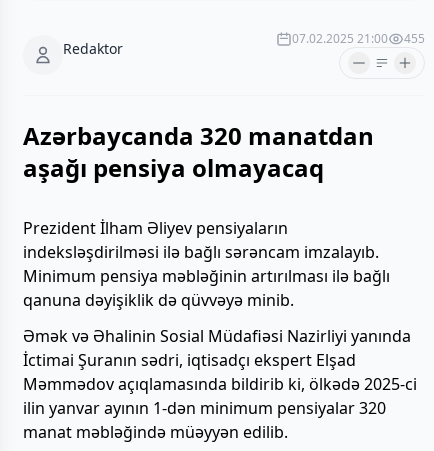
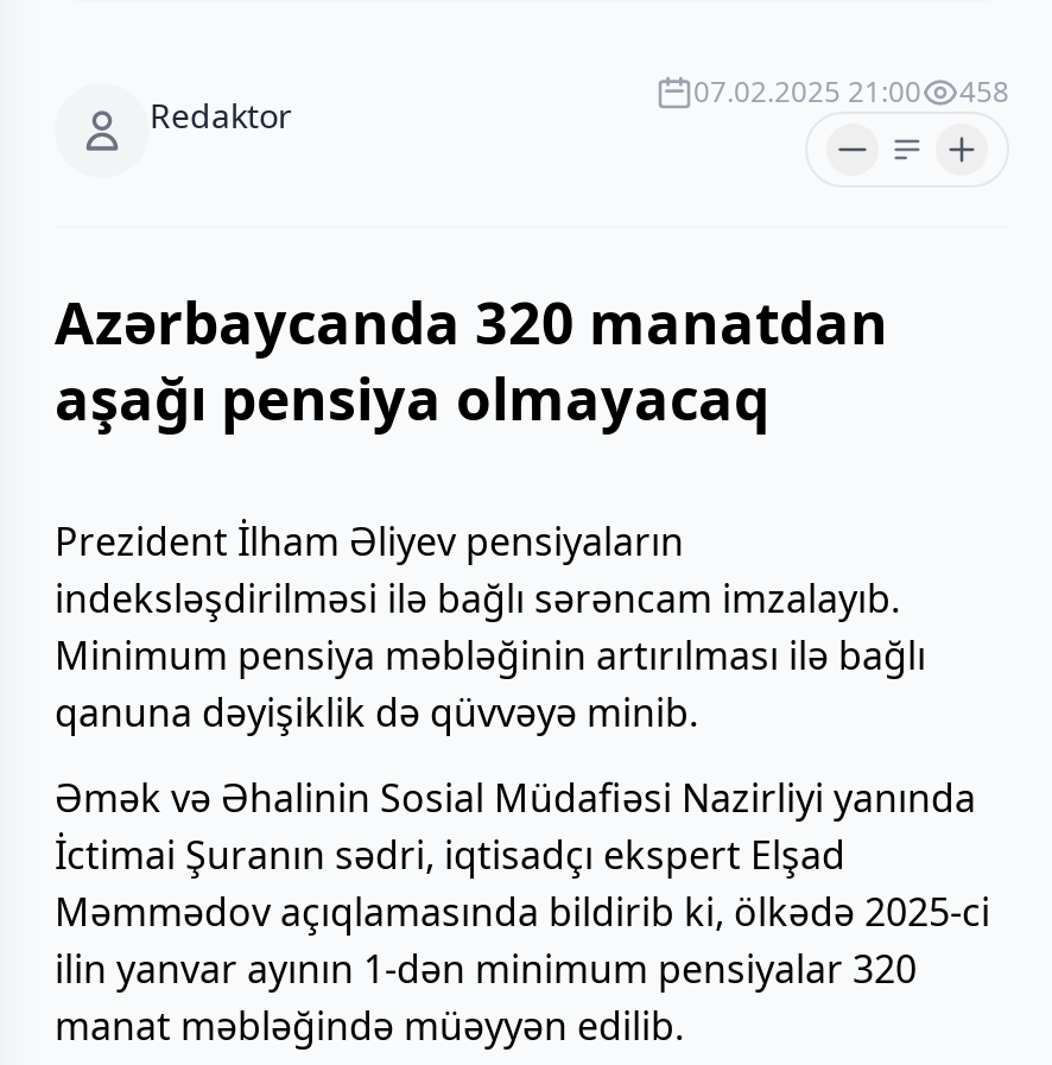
[292,30,425,47] 07.02.2025 21:00 455 -> [693,72,1009,113] 07.02.2025 21:00 458

